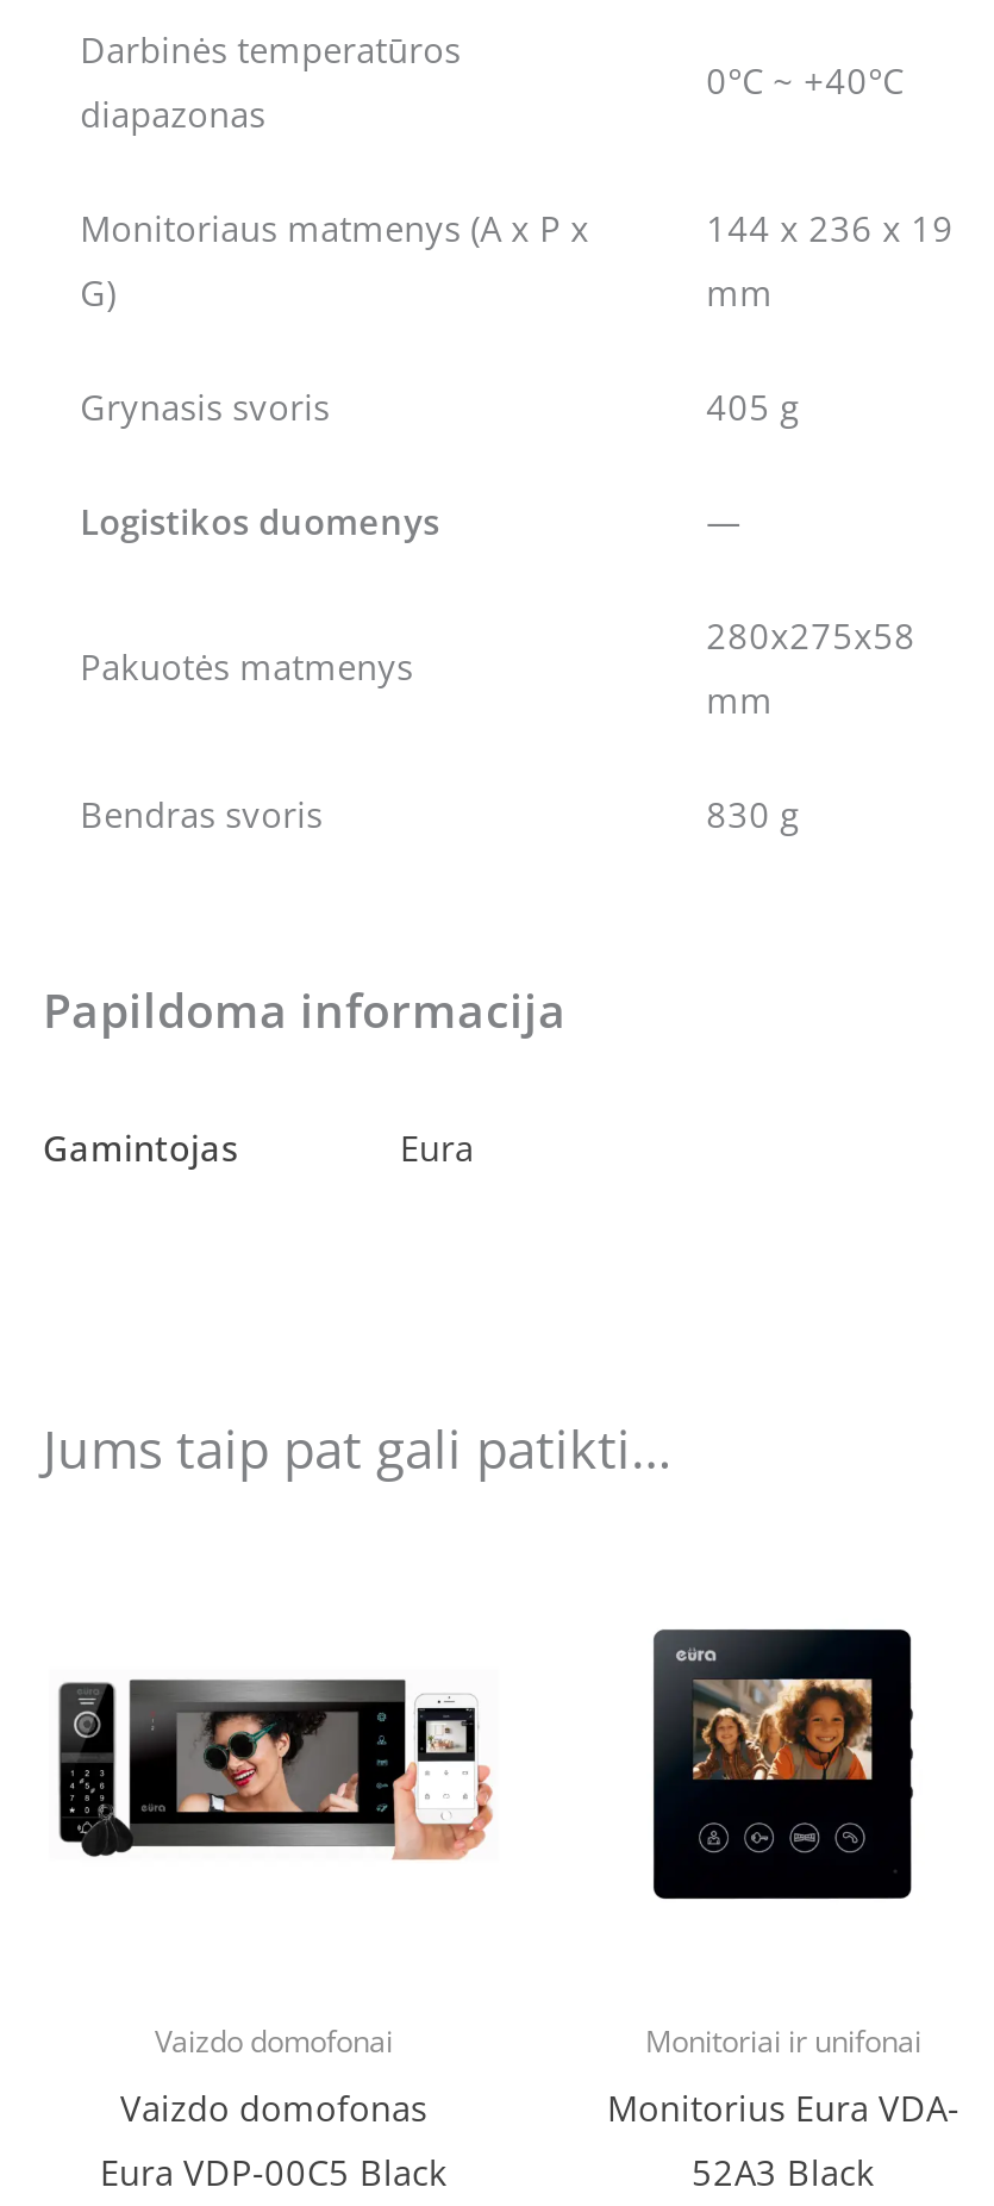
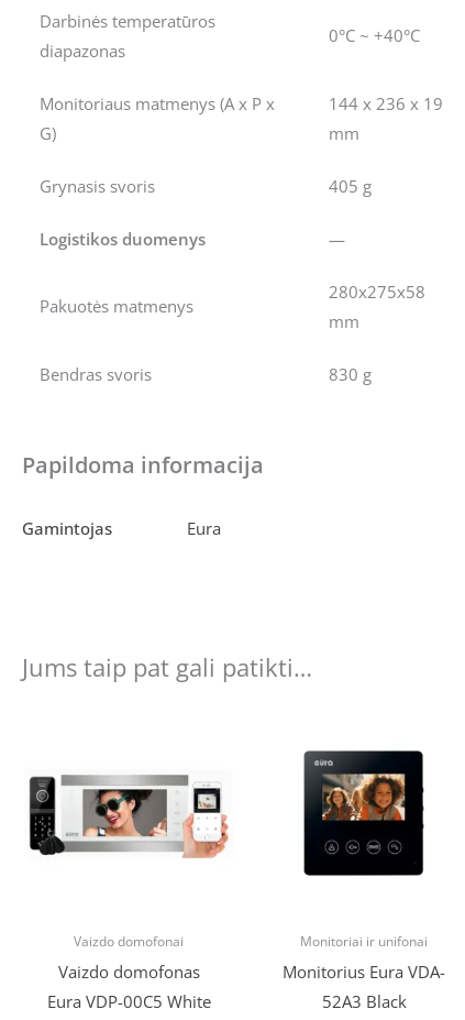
[126,1681,407,1845] [image] -> [62,776,189,849] [image]
[100,2148,448,2196] Eura VDP-00C5 Black -> [47,990,211,1012] Eura VDP-00C5 White

